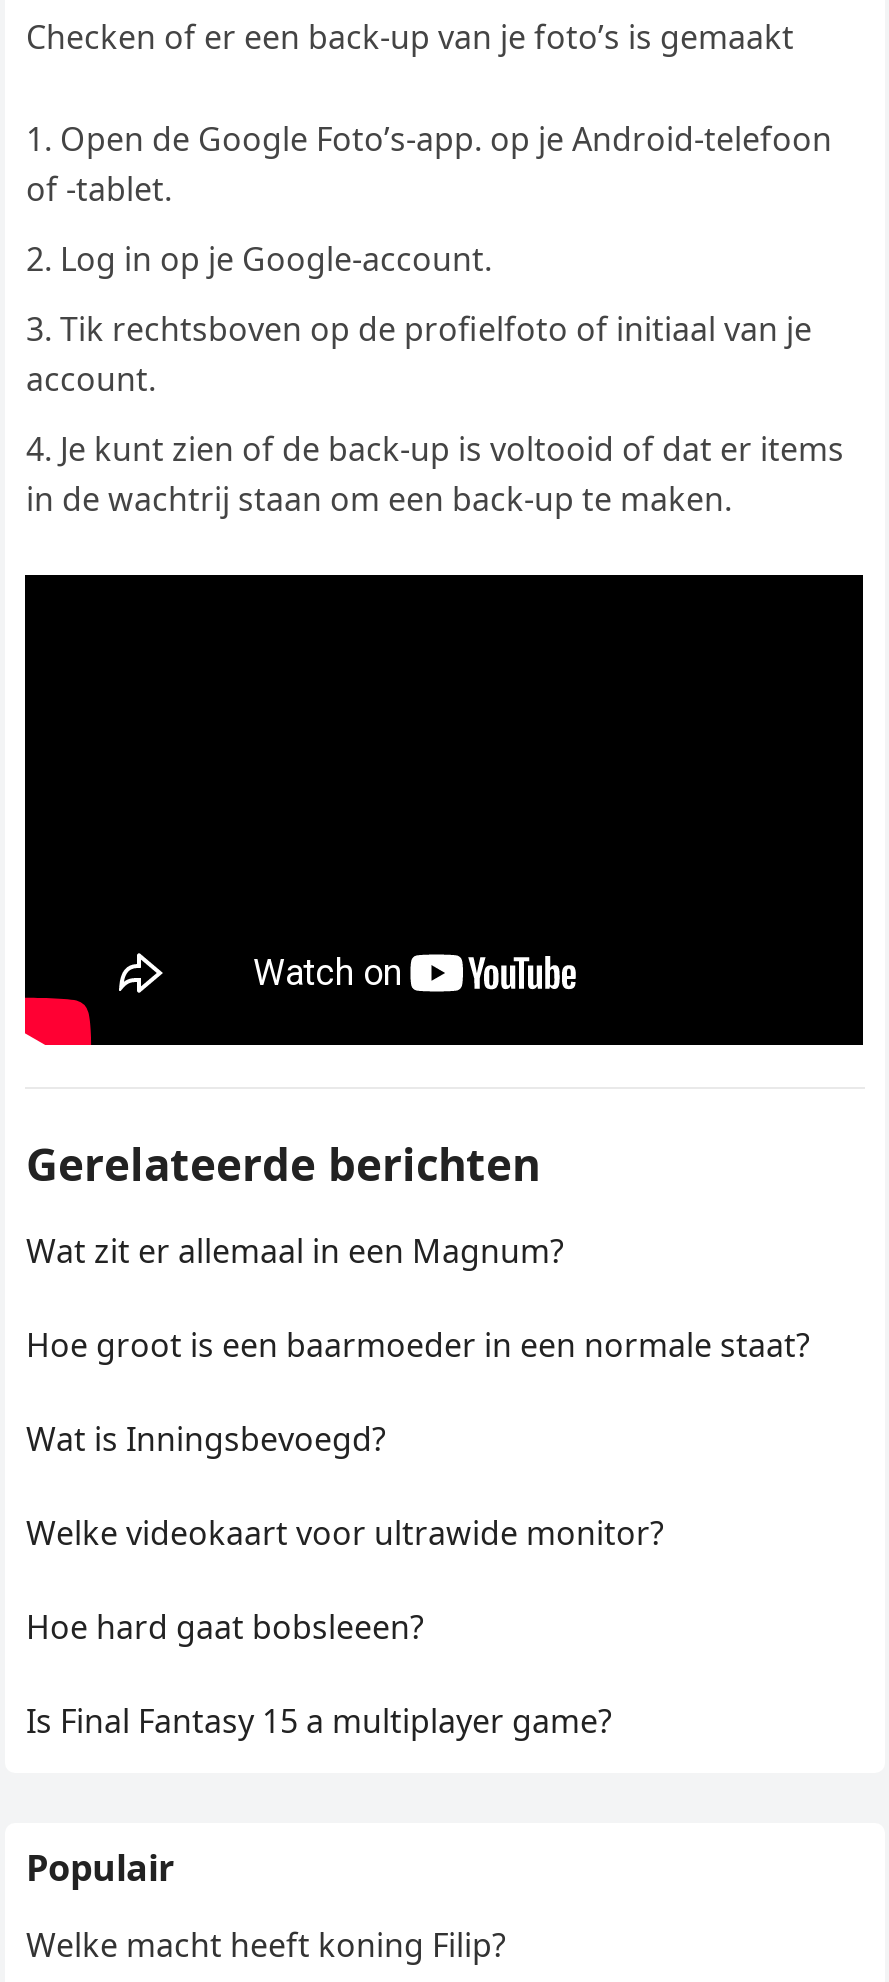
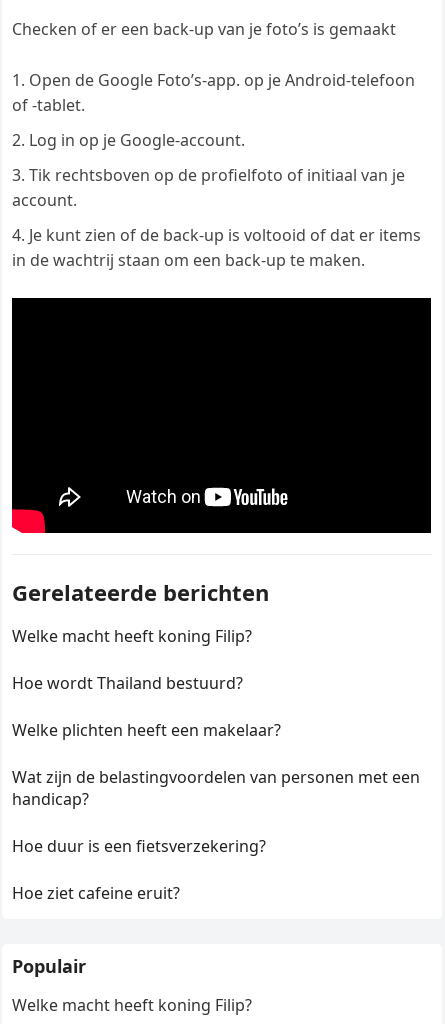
[26,1230,564,1274] Wat zit er allemaal in een Magnum? -> [12,625,252,647] Welke macht heeft koning Filip?
[26,1324,810,1368] Hoe groot is een baarmoeder in een normale staat? -> [12,672,243,694] Hoe wordt Thailand bestuurd?
[26,1418,386,1462] Wat is Inningsbevoegd? -> [12,719,281,741] Welke plichten heeft een makelaar?
[26,1512,664,1556] Welke videokaart voor ultrawide monitor? -> [12,766,420,810] Wat zijn de belastingvoordelen van personen met een | handicap?
[26,1606,424,1650] Hoe hard gaat bobsleeen? -> [12,835,266,857] Hoe duur is een fietsverzekering?
[26,1700,612,1744] Is Final Fantasy 15 a multiplayer game? -> [12,882,180,904] Hoe ziet cafeine eruit?

